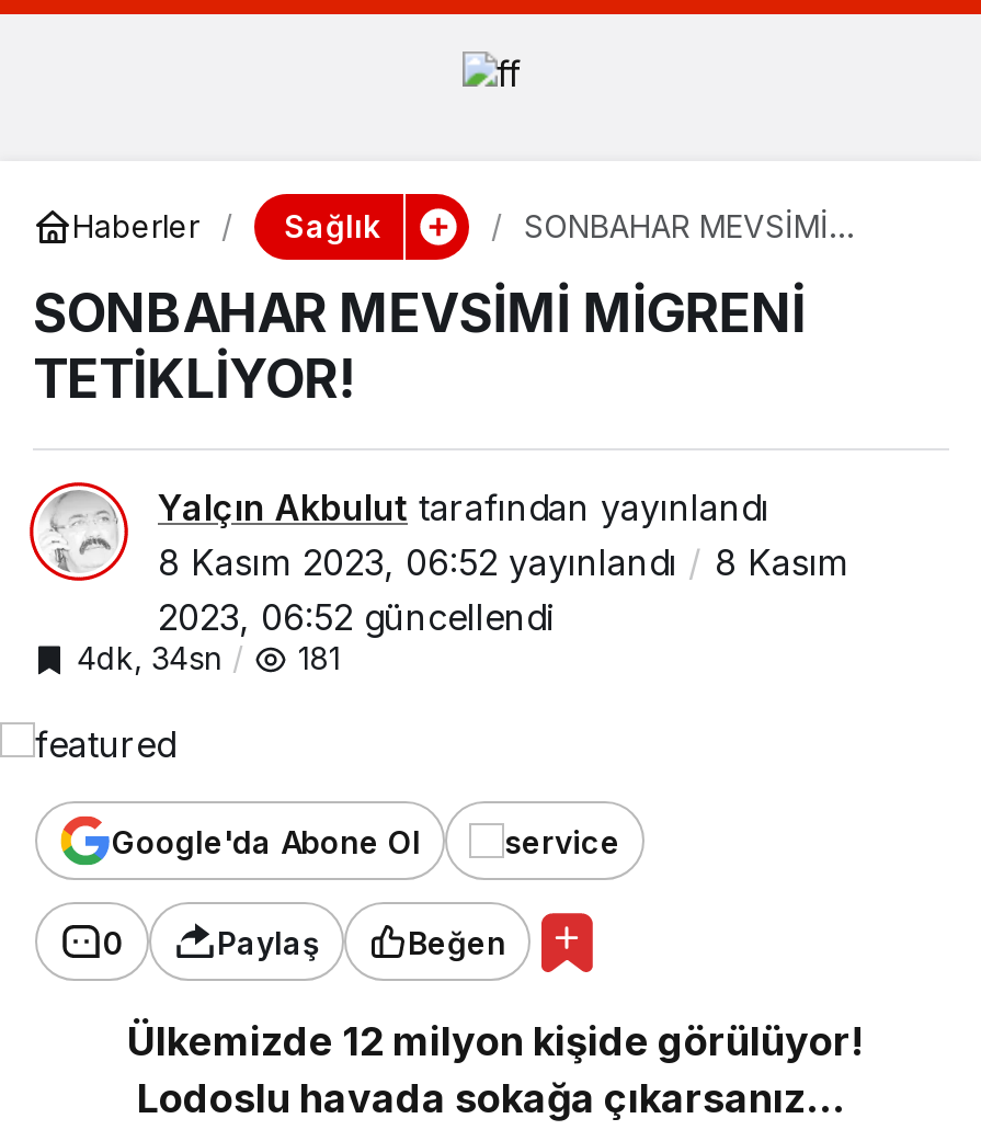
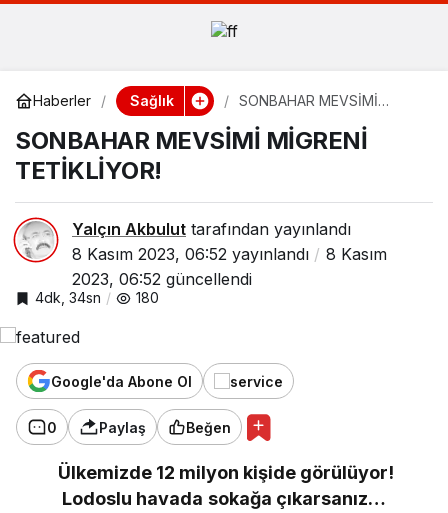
[298,638,340,675] 181 -> [136,289,159,306] 180

